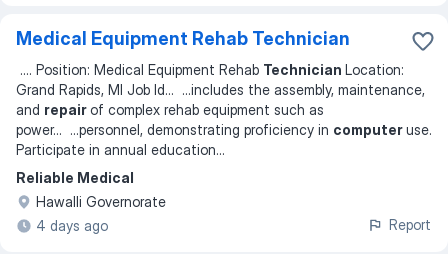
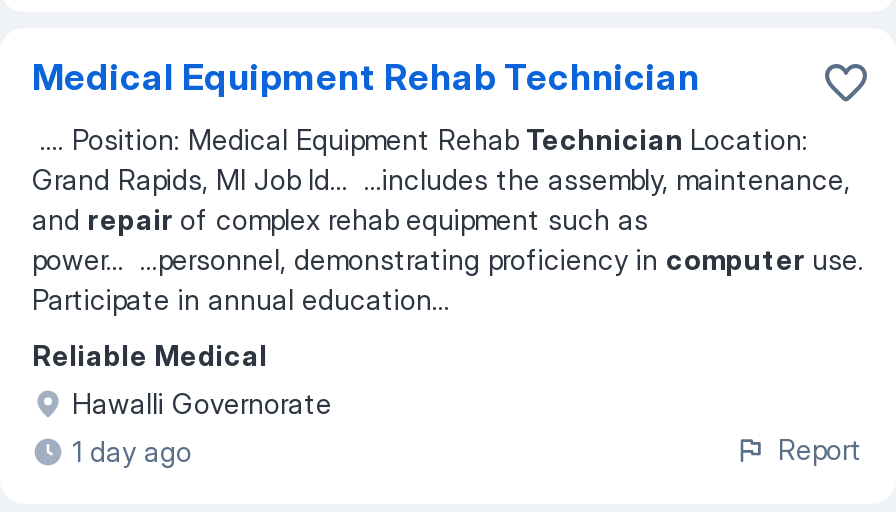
[36,217,108,234] 4 days ago -> [72,434,192,468] 1 day ago

